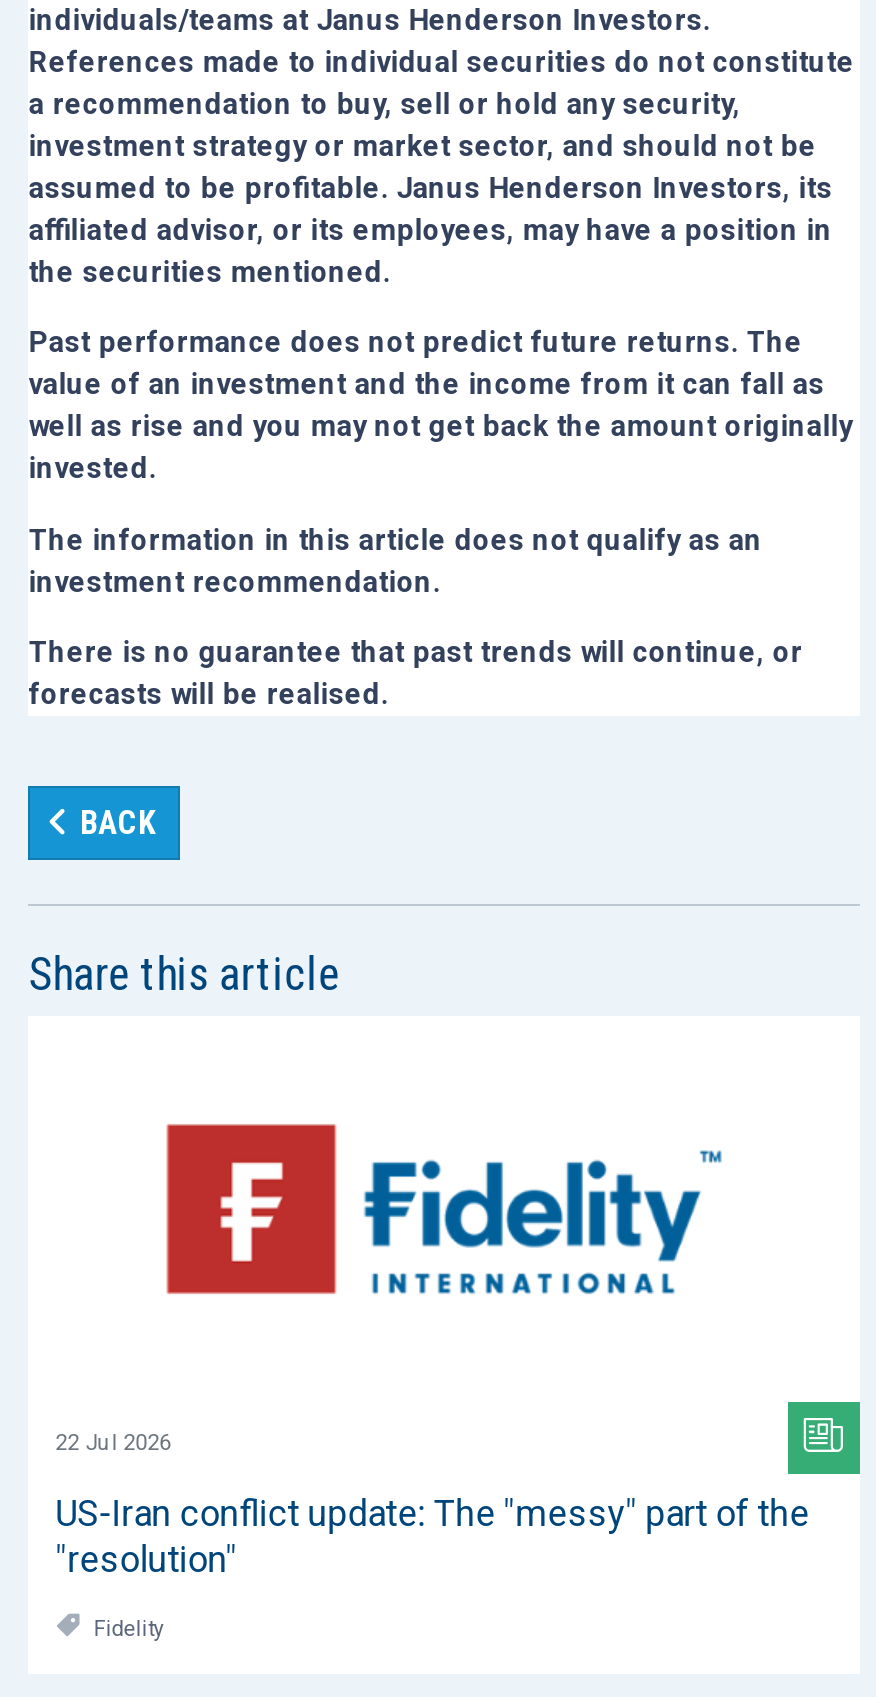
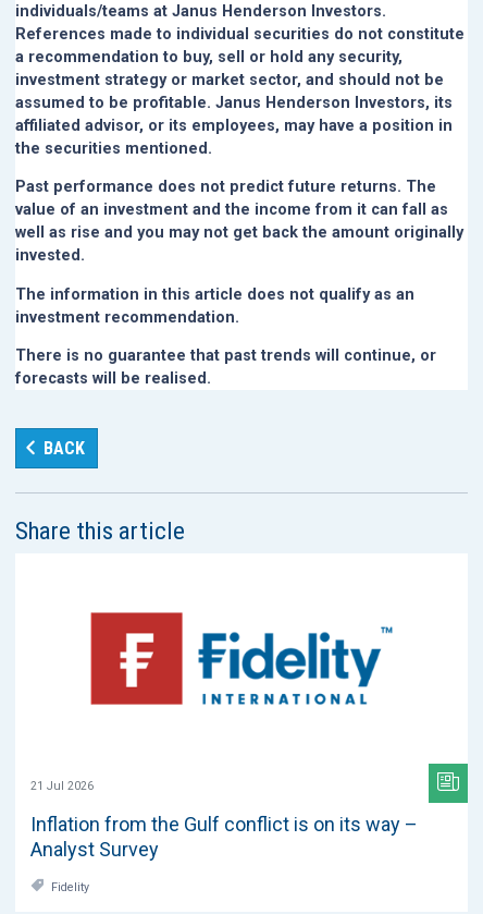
[55,1431,171,1457] 22 Jul 2026 -> [30,779,93,794] 21 Jul 2026
[55,1492,809,1580] US-Iran conflict update: The "messy" part of the | "resolution" -> [30,812,417,860] Inflation from the Gulf conflict is on its way – | Analyst Survey

